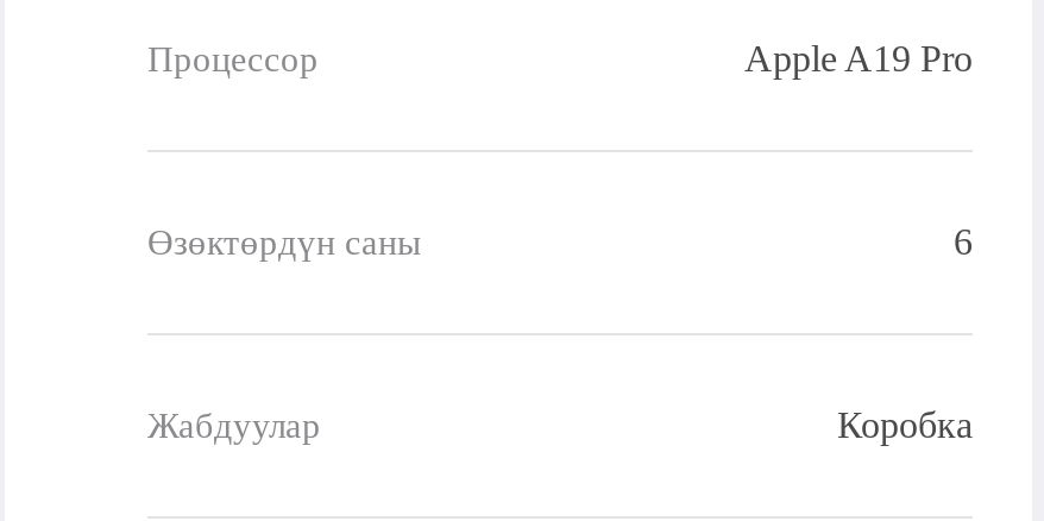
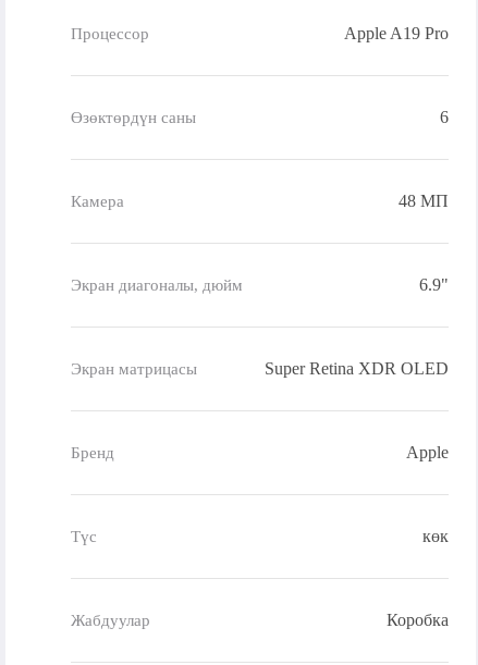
none -> [71,192,449,210] Камера | 48 МП
none -> [71,276,449,294] Экран диагоналы, дюйм | 6.9"
none -> [71,359,449,378] Экран матрицасы | Super Retina XDR OLED
none -> [71,443,449,462] Бренд | Apple
none -> [71,527,449,545] Түс | көк

